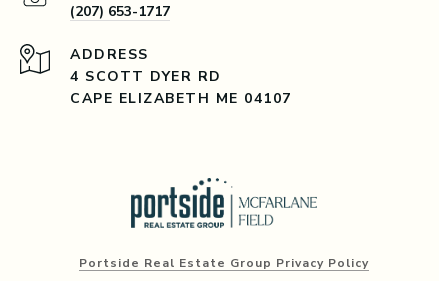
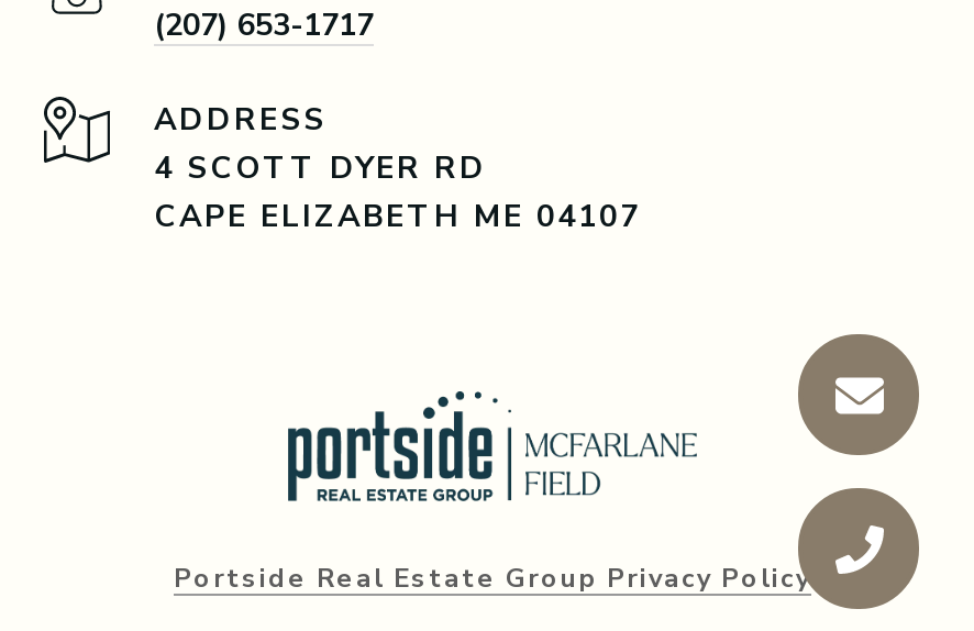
none -> [796,332,921,457] [image]
none -> [796,486,921,611] [image]

